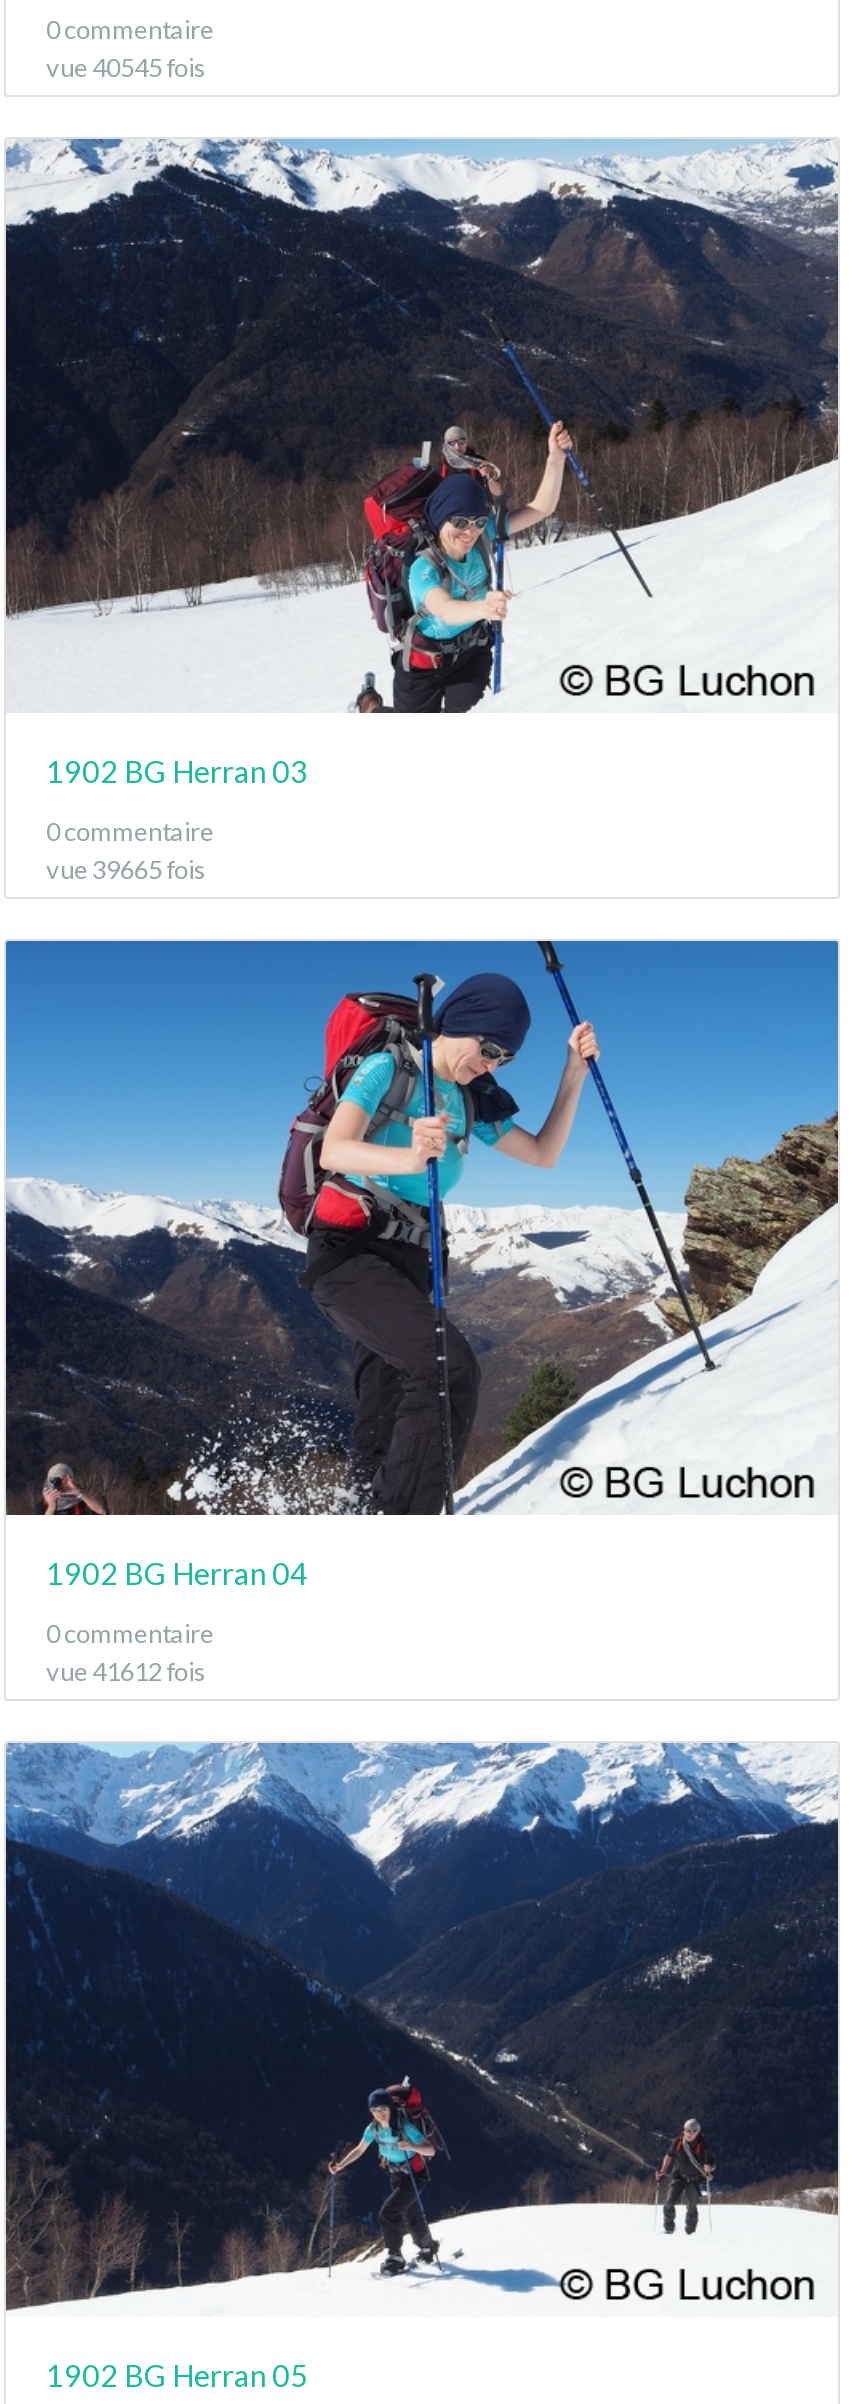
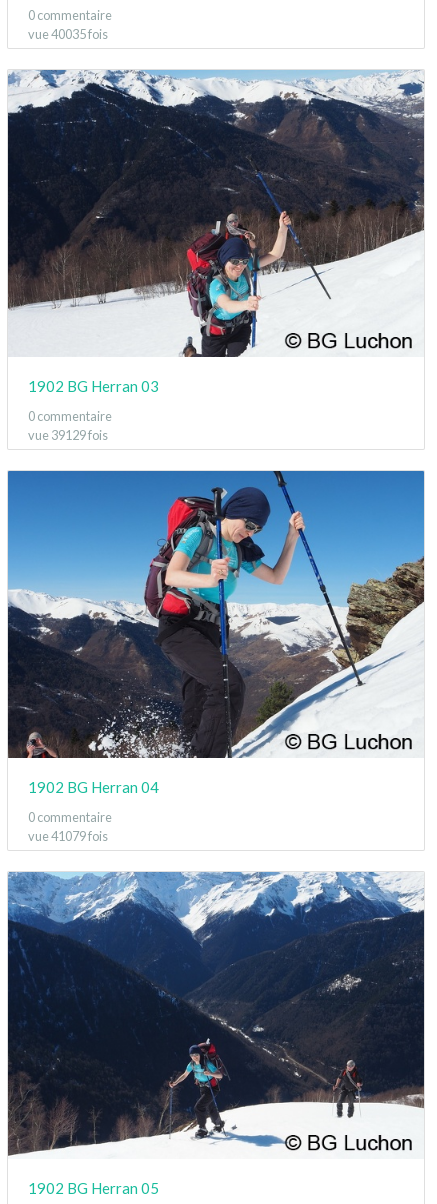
[46,51,206,83] vue 40545 fois -> [28,26,108,42] vue 40035 fois
[46,853,206,885] vue 39665 fois -> [28,427,108,443] vue 39129 fois
[46,1656,206,1688] vue 41612 fois -> [28,828,108,844] vue 41079 fois

